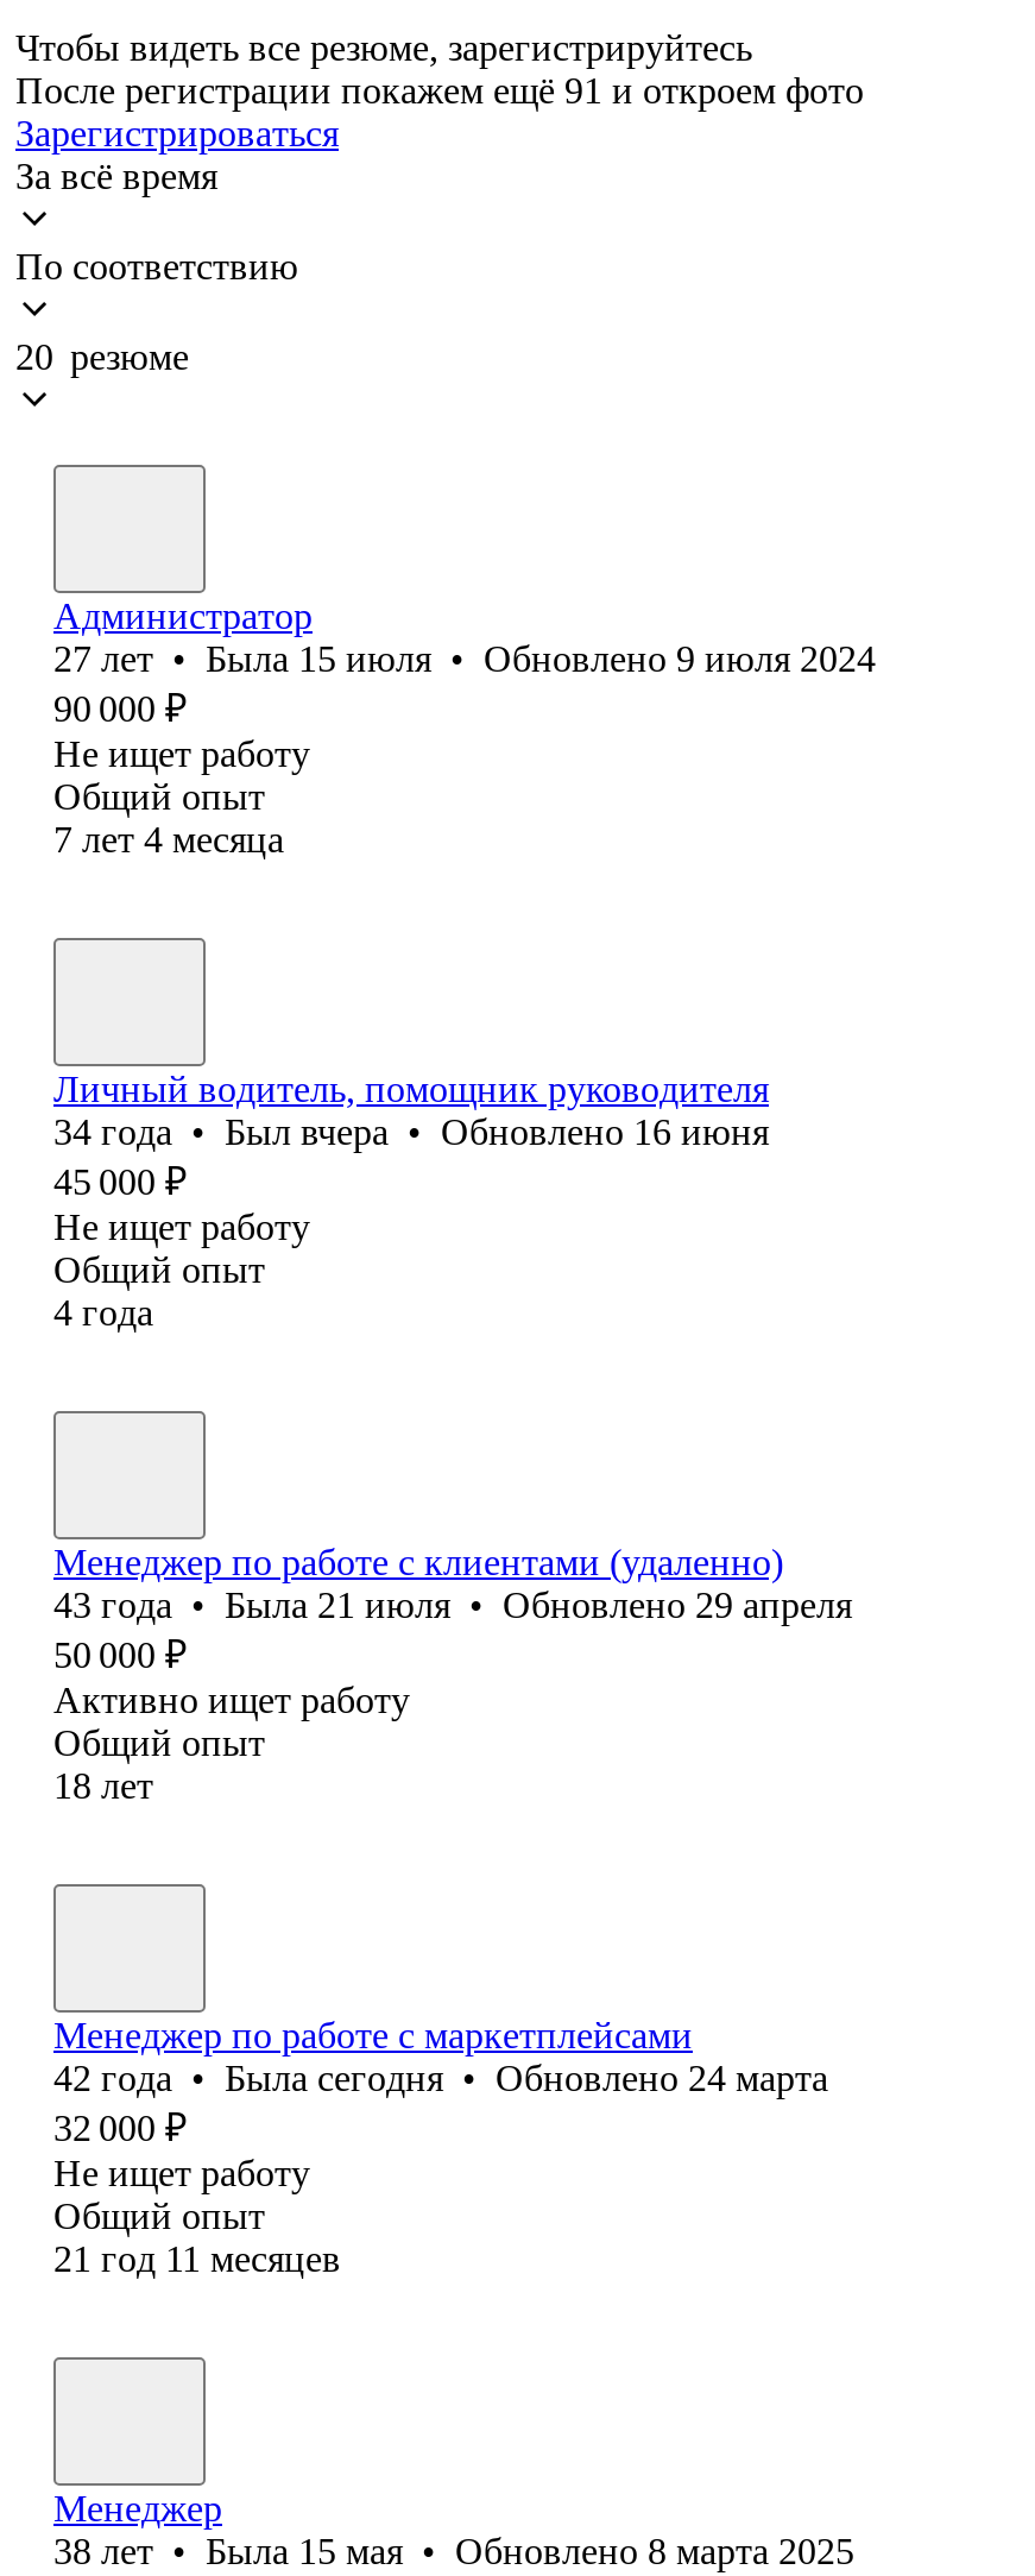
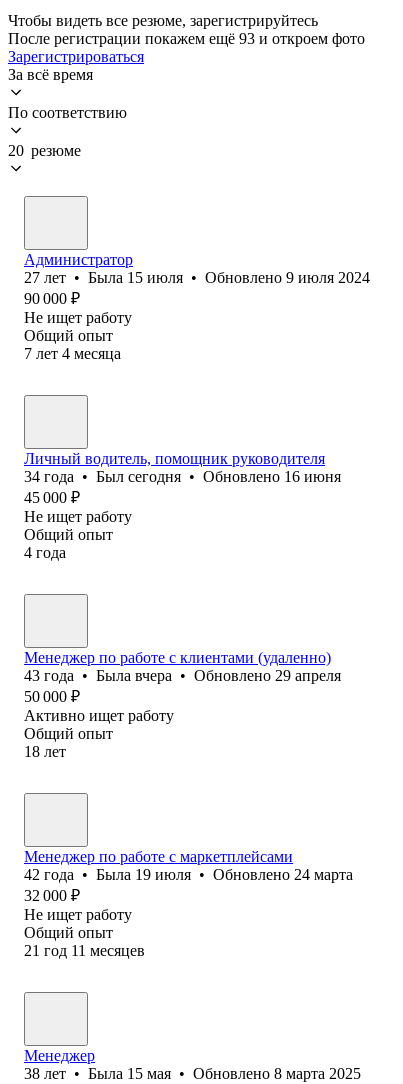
[15,70,864,110] После регистрации покажем ещё 91 и откроем фото -> [8,30,365,47] После регистрации покажем ещё 93 и откроем фото
[53,1111,769,1152] 34 года • Был вчера • Обновлено 16 июня -> [24,468,341,485] 34 года • Был сегодня • Обновлено 16 июня
[53,1584,852,1625] 43 года • Была 21 июля • Обновлено 29 апреля -> [24,667,341,684] 43 года • Была вчера • Обновлено 29 апреля
[53,2057,828,2098] 42 года • Была сегодня • Обновлено 24 марта -> [24,866,353,883] 42 года • Была 19 июля • Обновлено 24 марта

